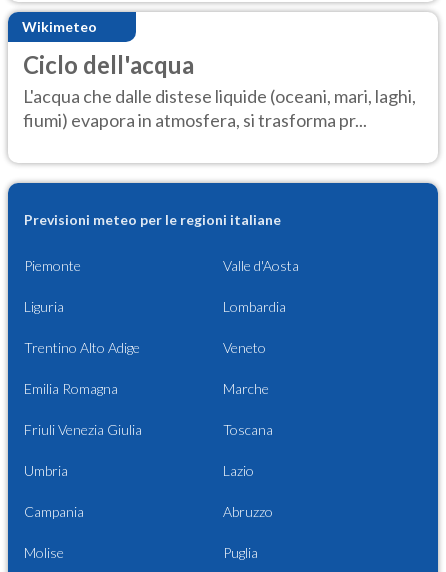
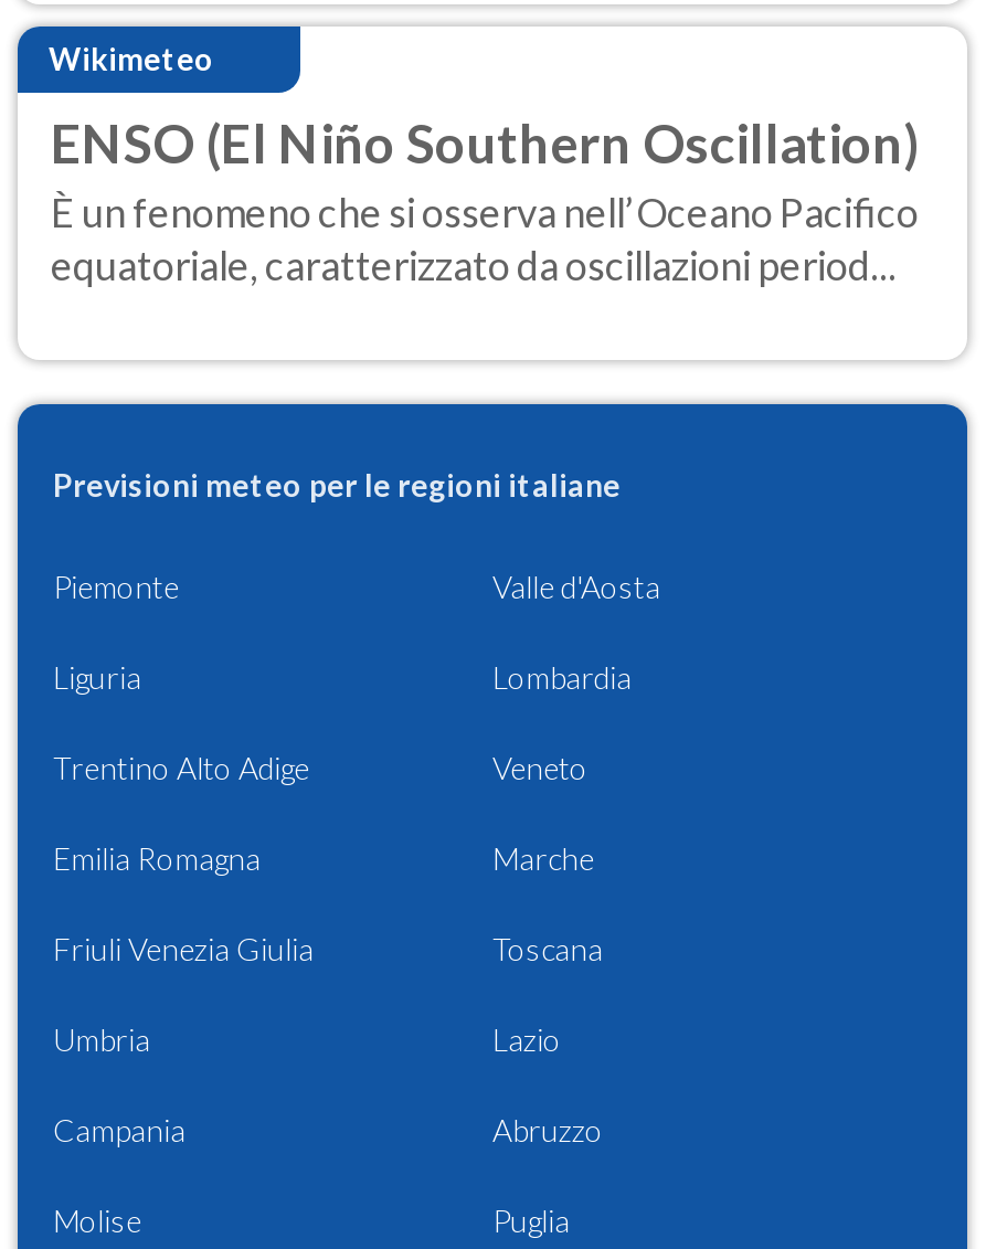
[23,50,416,131] Ciclo dell'acqua | L'acqua che dalle distese liquide (oceani, mari, laghi, | fiumi) evapora in atmosfera, si trasforma pr... -> [51,110,919,290] ENSO (El Niño Southern Oscillation) | È un fenomeno che si osserva nell’Oceano Pacifico | equatoriale, caratterizzato da oscillazioni period...

